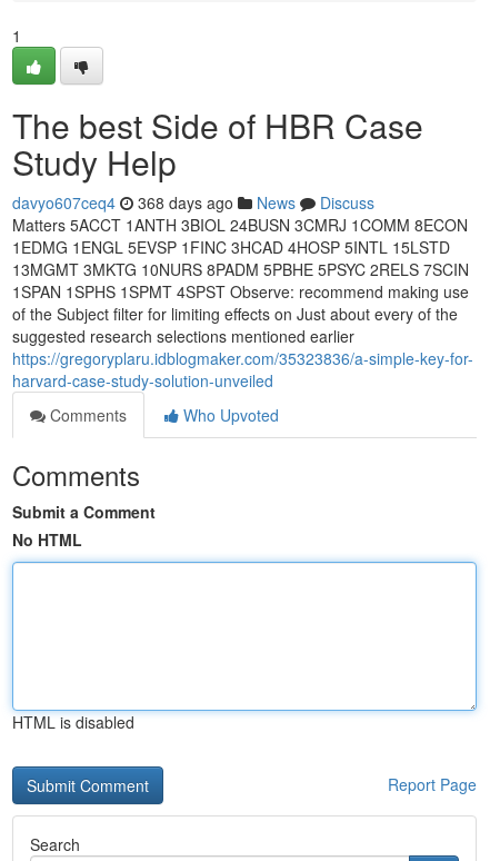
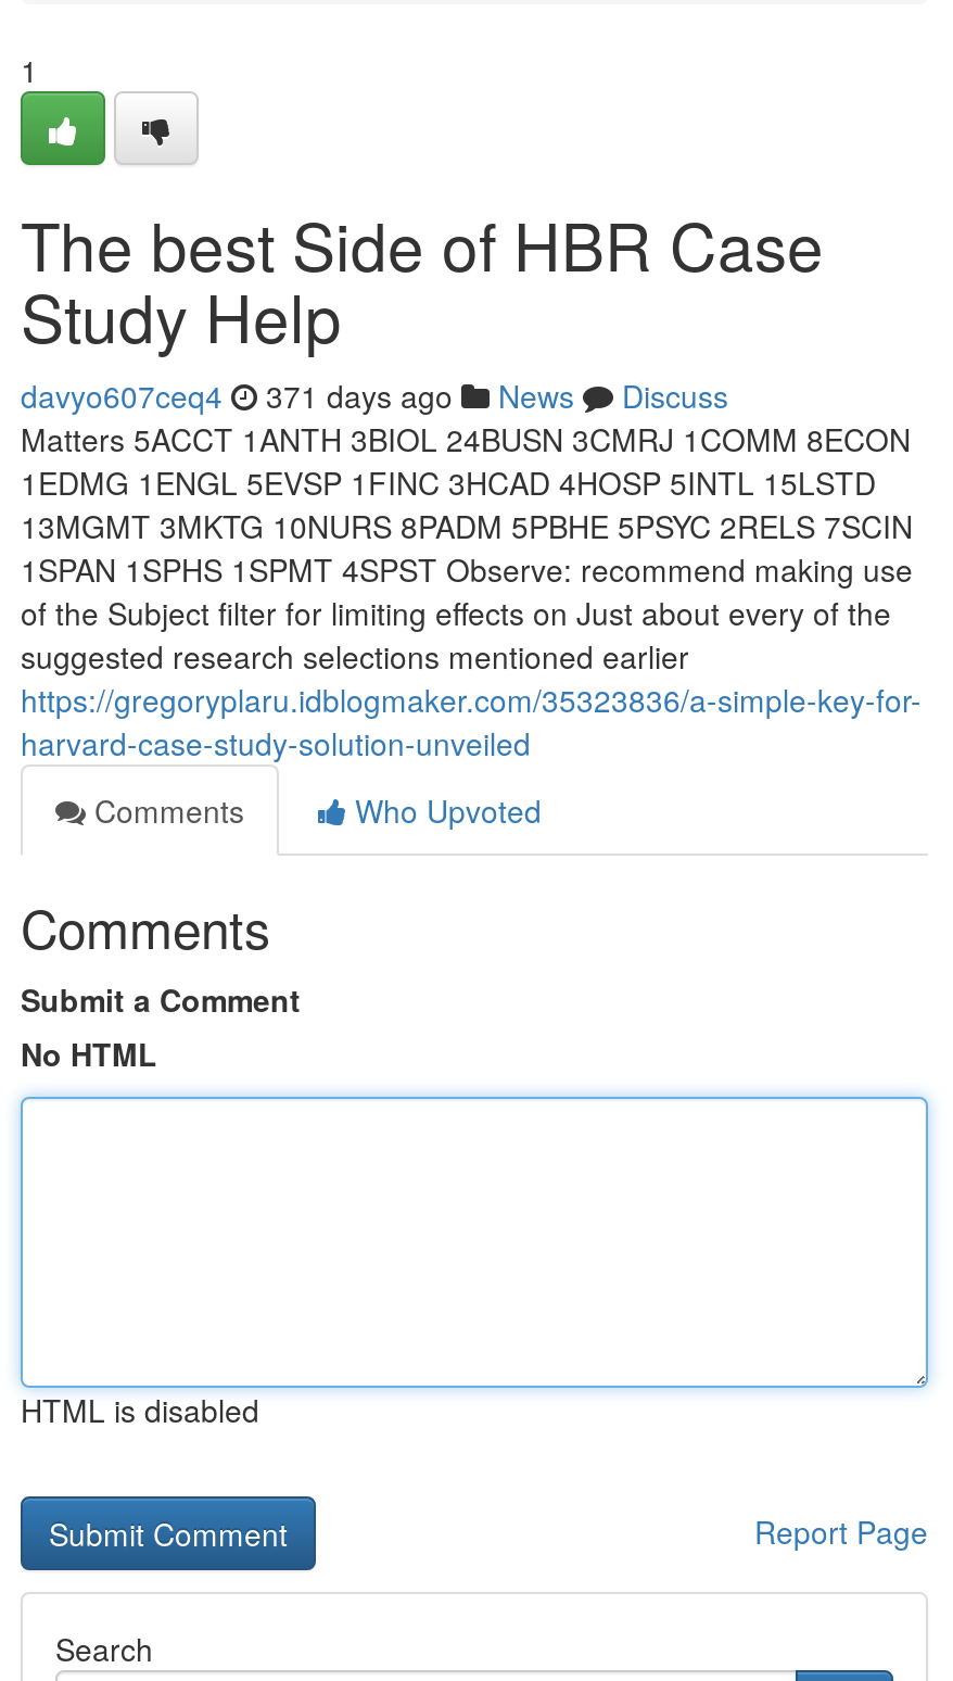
[12,191,374,214] davyo607ceq4 368 days ago News Discuss -> [21,374,728,417] davyo607ceq4 371 days ago News Discuss

